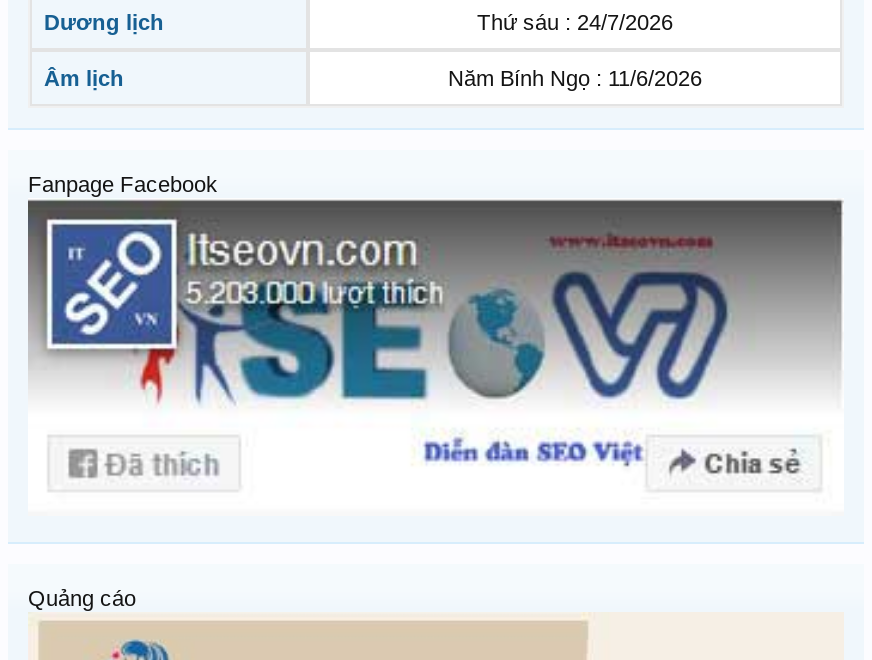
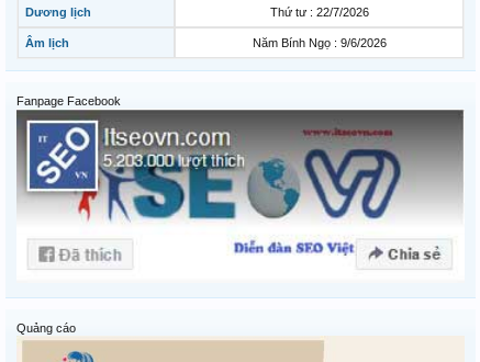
[477,10,673,34] Thứ sáu : 24/7/2026 -> [270,6,369,19] Thứ tư : 22/7/2026
[448,66,702,90] Năm Bính Ngọ : 11/6/2026 -> [252,36,386,50] Năm Bính Ngọ : 9/6/2026

